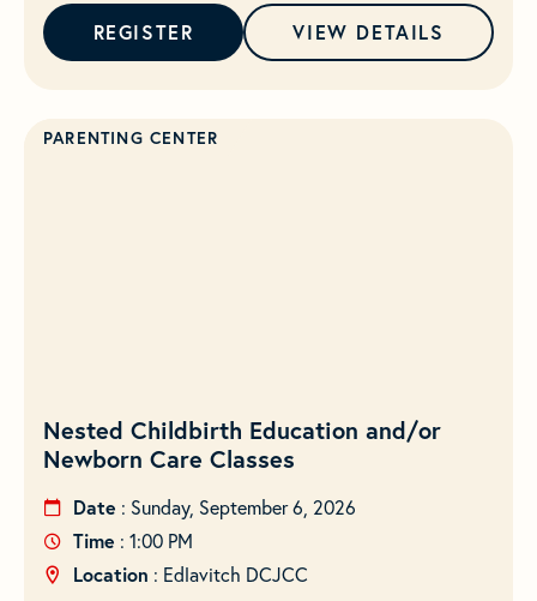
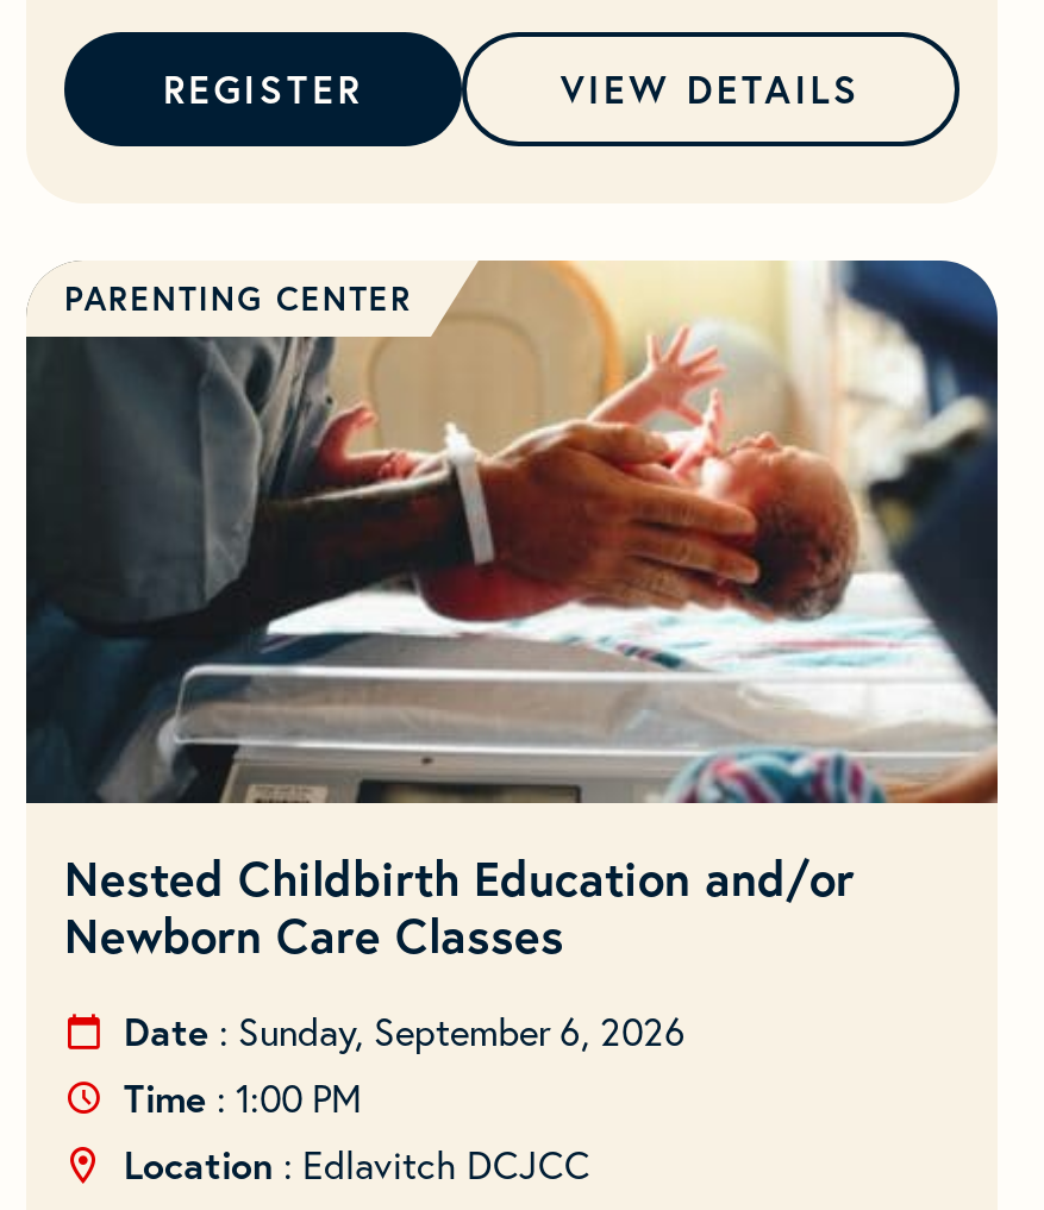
none -> [24,258,1000,805] [image]

